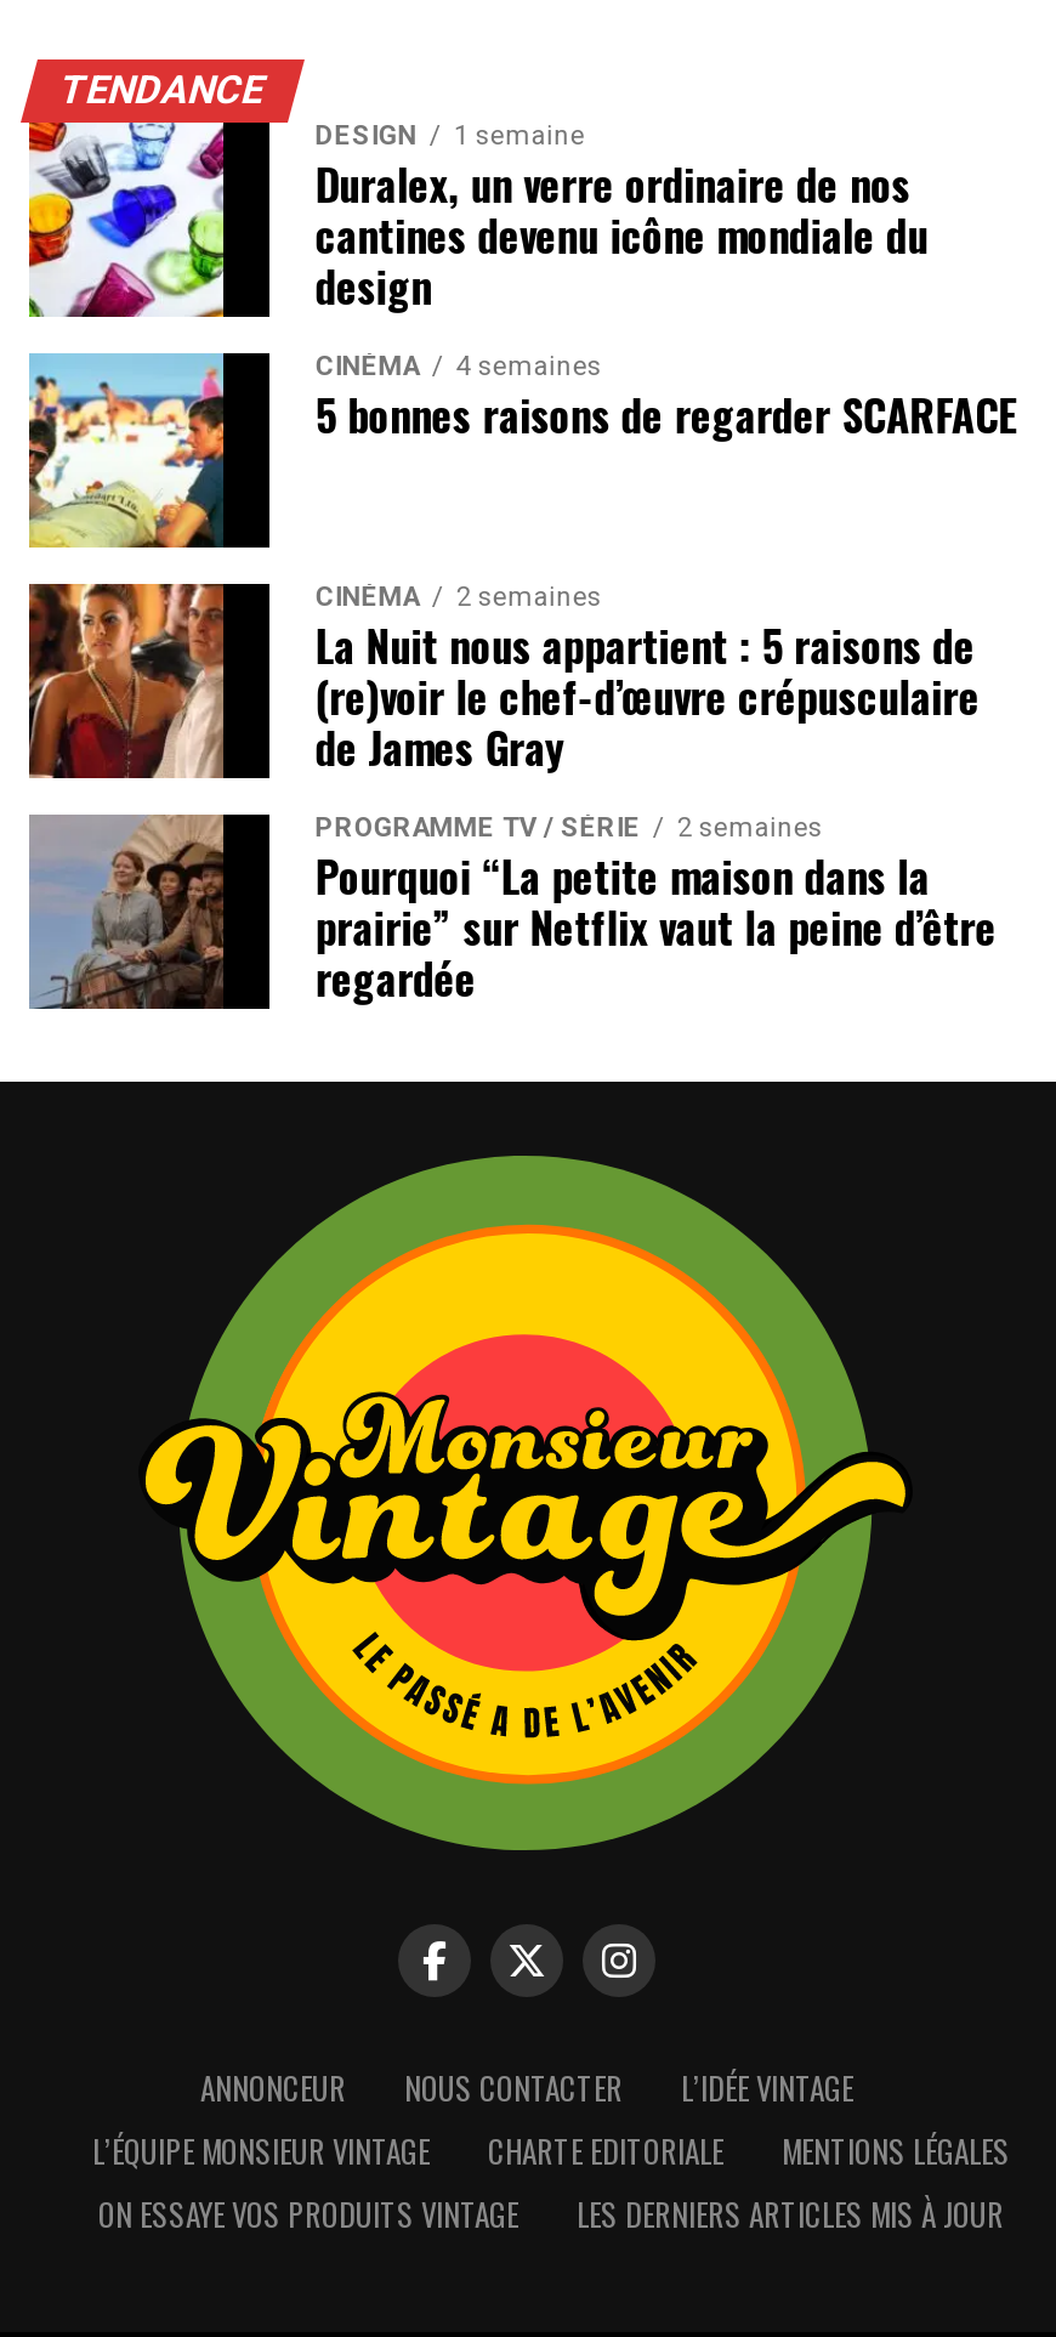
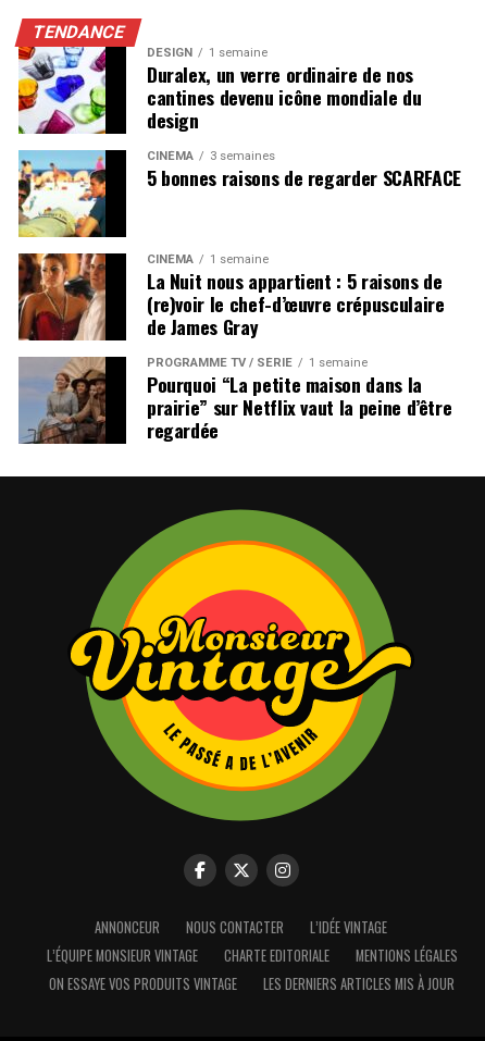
[315,351,602,382] CINÉMA 4 semaines -> [147,149,275,163] CINÉMA 3 semaines
[315,582,602,613] CINÉMA 2 semaines -> [147,252,268,267] CINÉMA 1 semaine
[315,812,823,844] PROGRAMME TV / SÉRIE 2 semaines -> [147,356,367,370] PROGRAMME TV / SÉRIE 1 semaine

